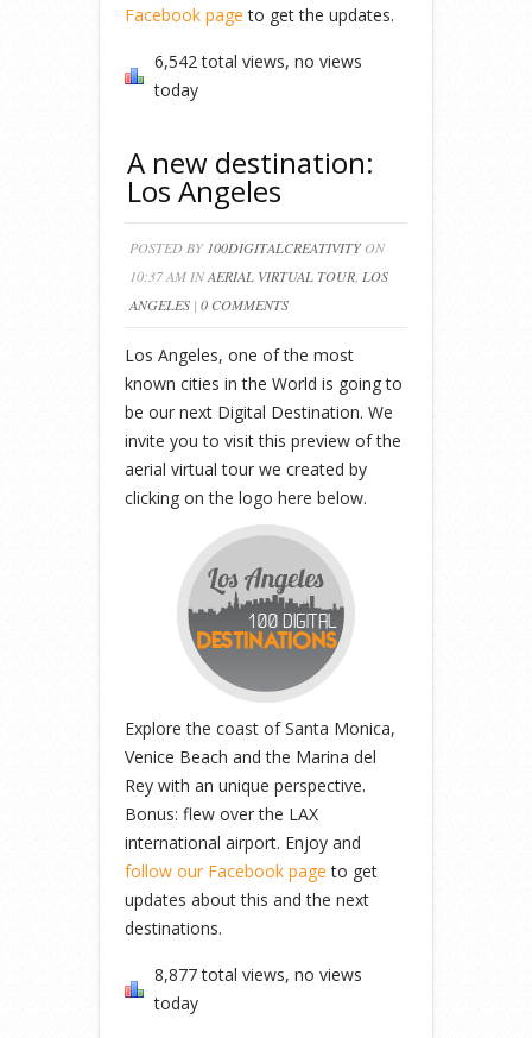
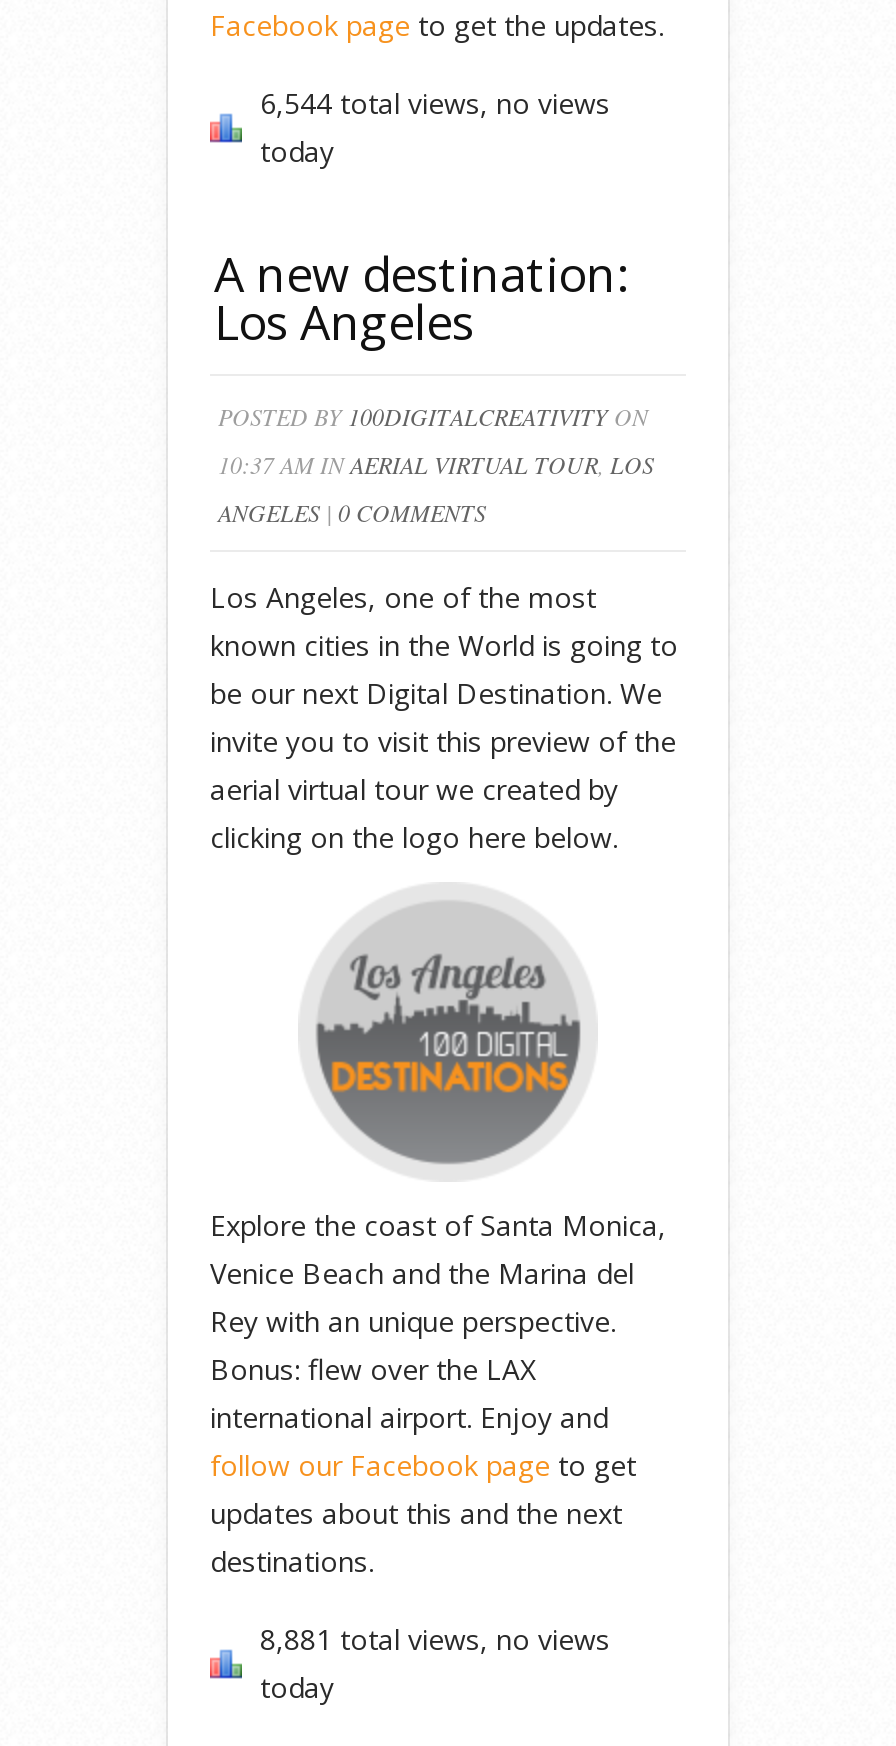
[154,50,362,73] 6,542 total views, no views -> [260,84,610,122] 6,544 total views, no views
[154,963,362,986] 8,877 total views, no views -> [260,1620,610,1658] 8,881 total views, no views

